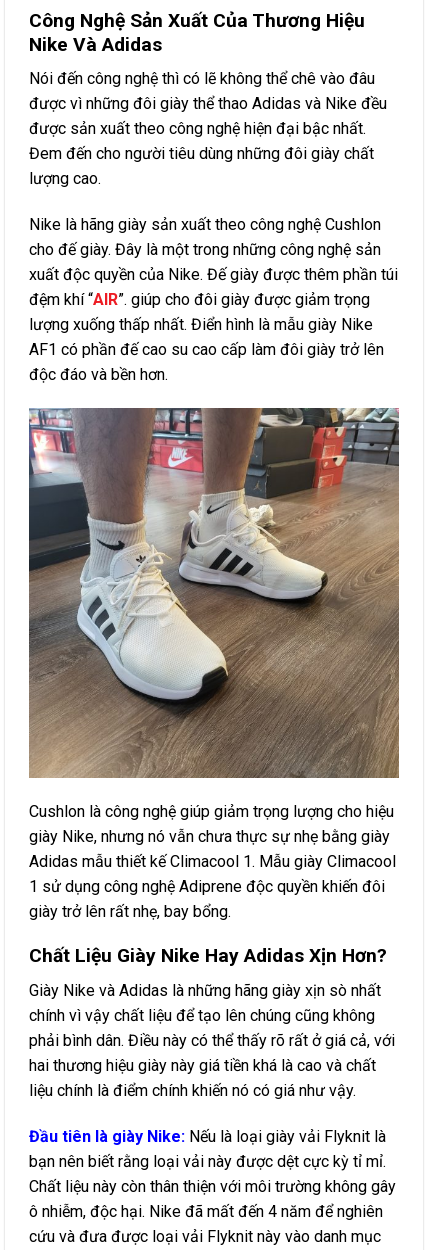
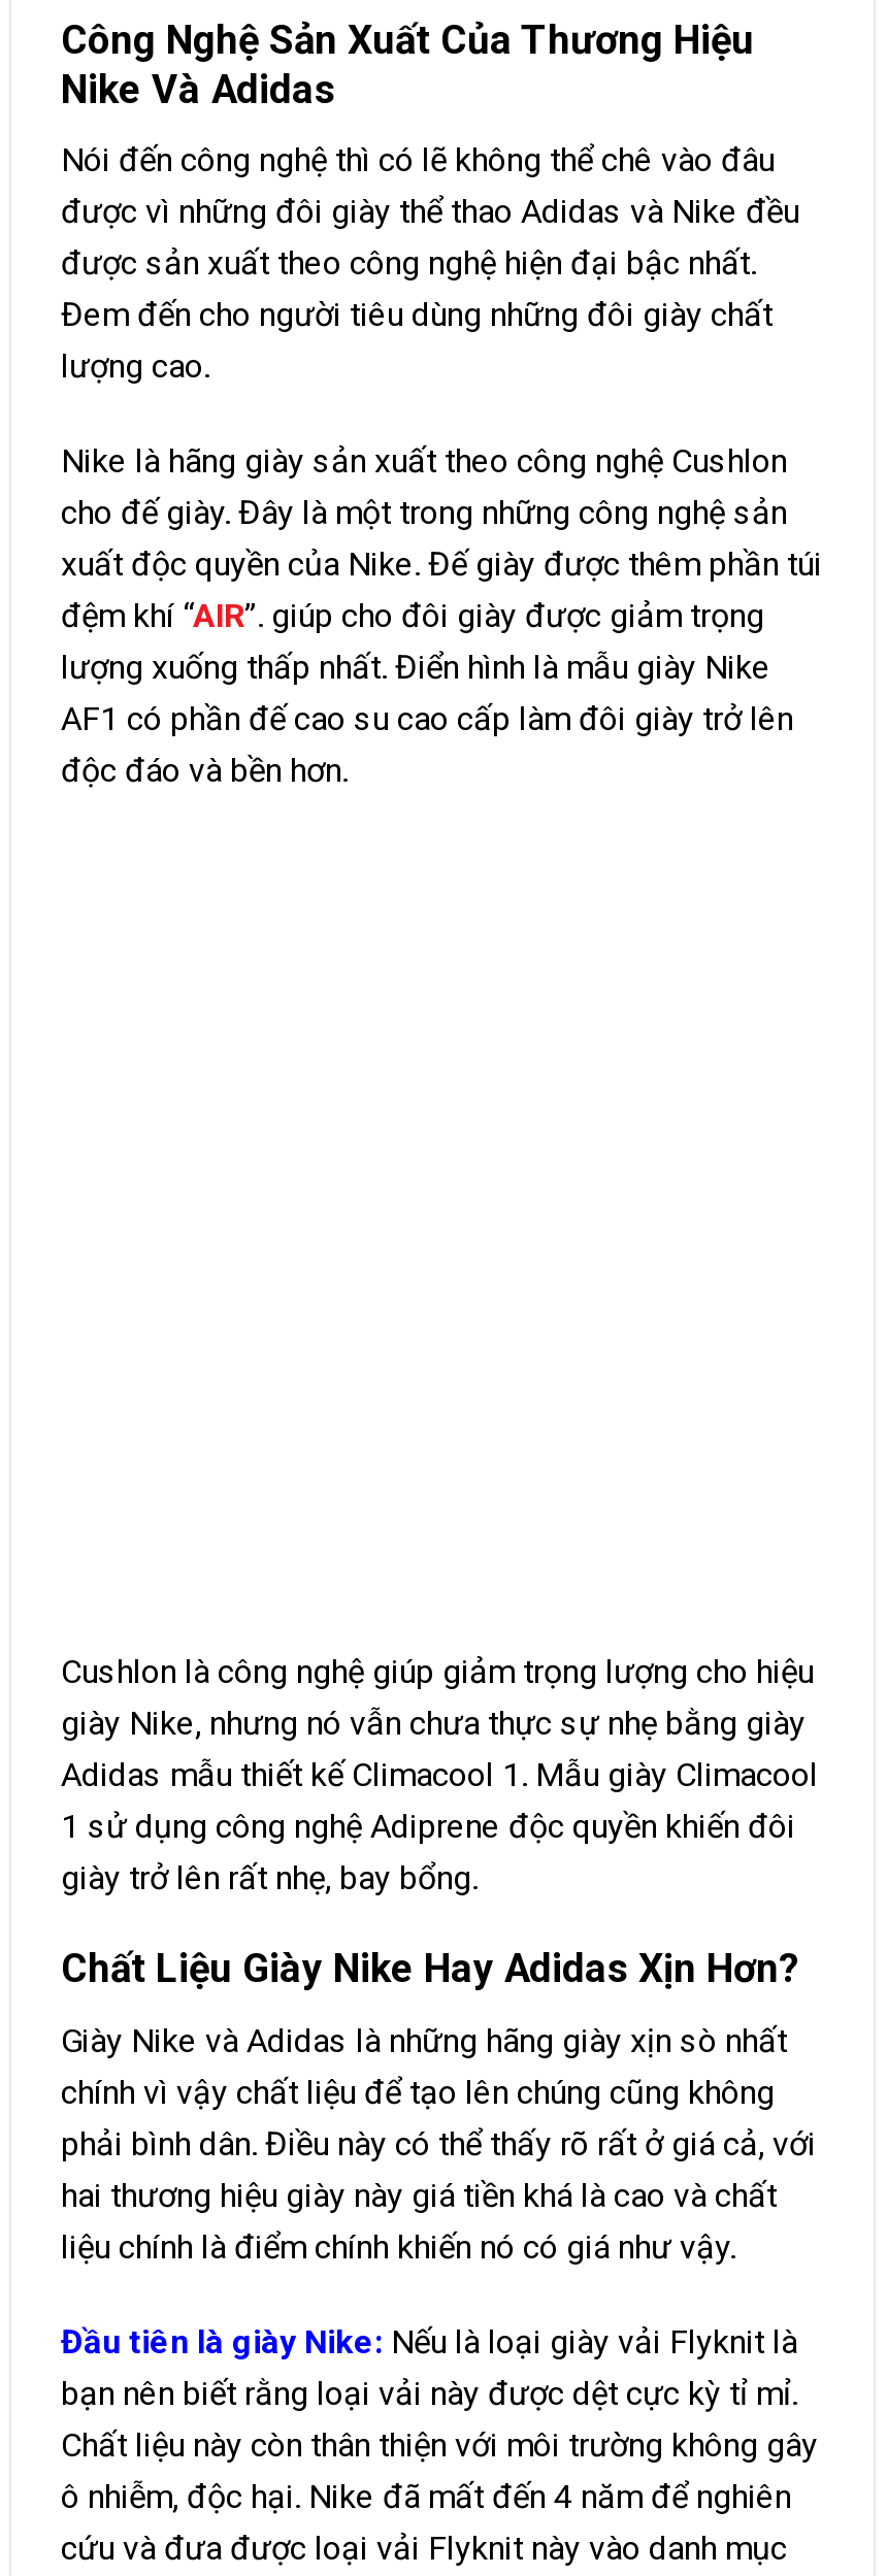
[28,407,400,779] [image] -> none

